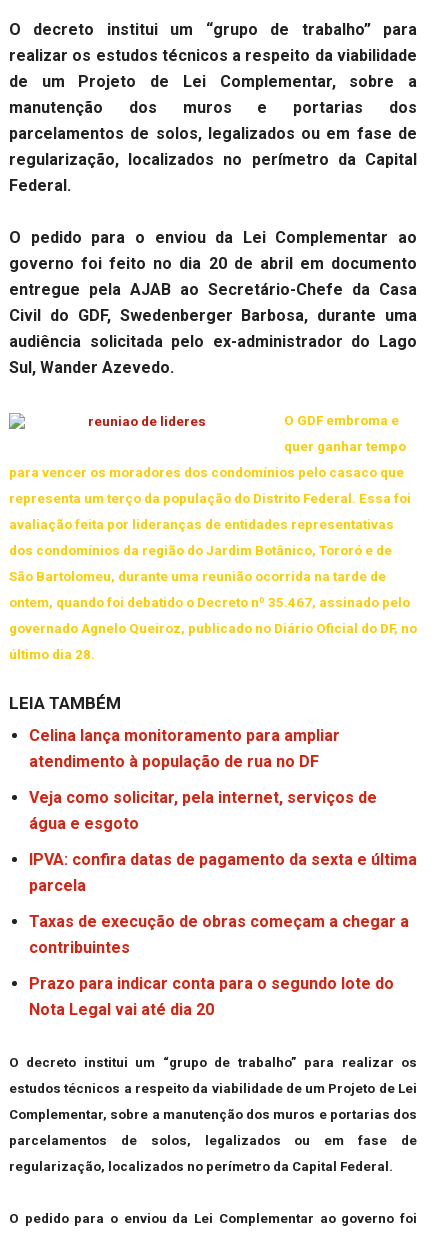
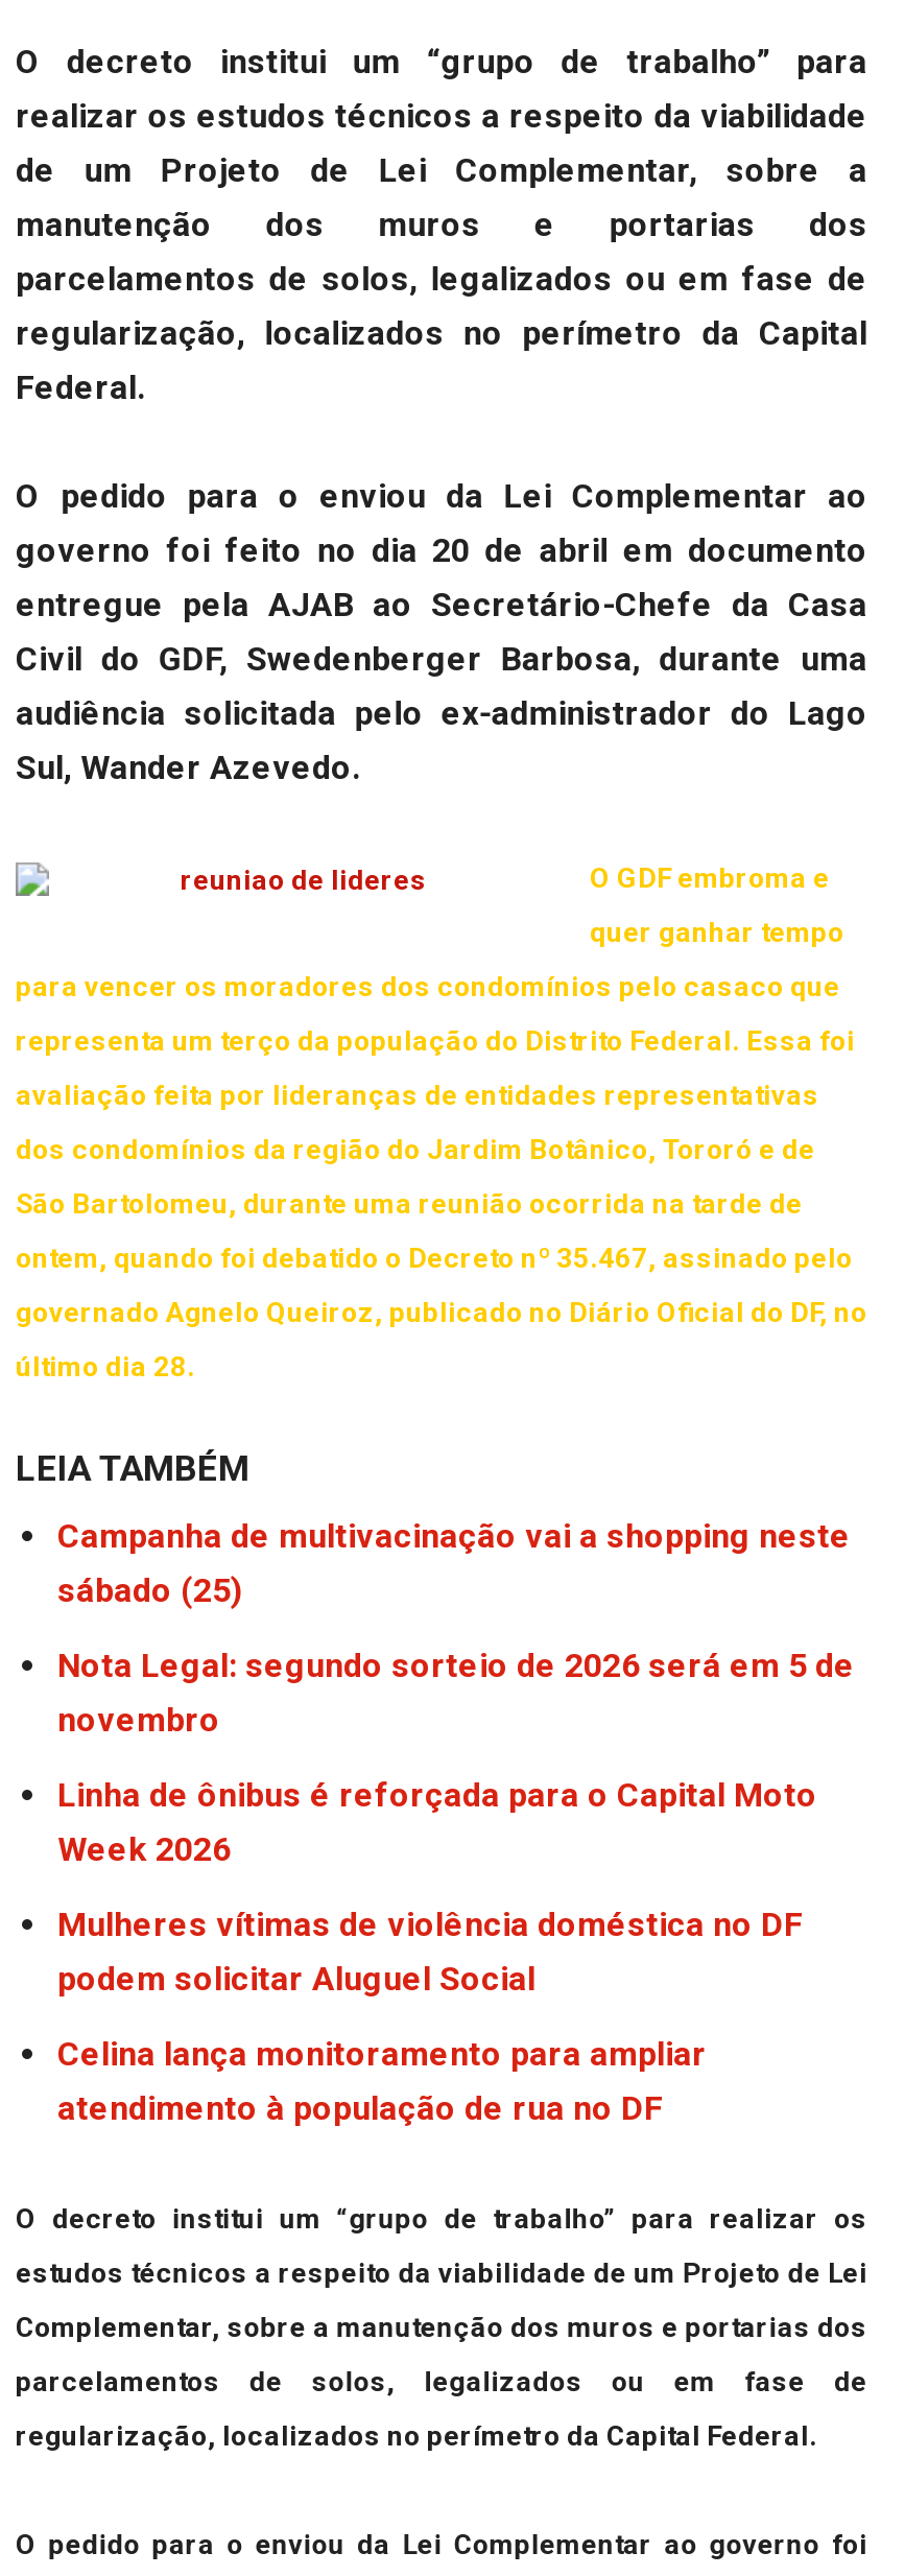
none -> [57,1517,855,1999] Campanha de multivacinação vai a shopping neste | sábado (25) | Nota Legal: segundo sorteio de 2026 será em 5 de | novembro | Linha de ônibus é reforçada para o Capital Moto | Week 2026 | Mulheres vítimas de violência doméstica no DF | podem solicitar Aluguel Social
moved [29,726,340,771] -> [57,2035,707,2129]: Celina lança monitoramento para ampliar | atendimento à população de rua no DF
[29,788,417,1019] Veja como solicitar, pela internet, serviços de | água e esgoto | IPVA: confira datas de pagamento da sexta e última | parcela | Taxas de execução de obras começam a chegar a | contribuintes | Prazo para indicar conta para o segundo lote do | Nota Legal vai até dia 20 -> none

